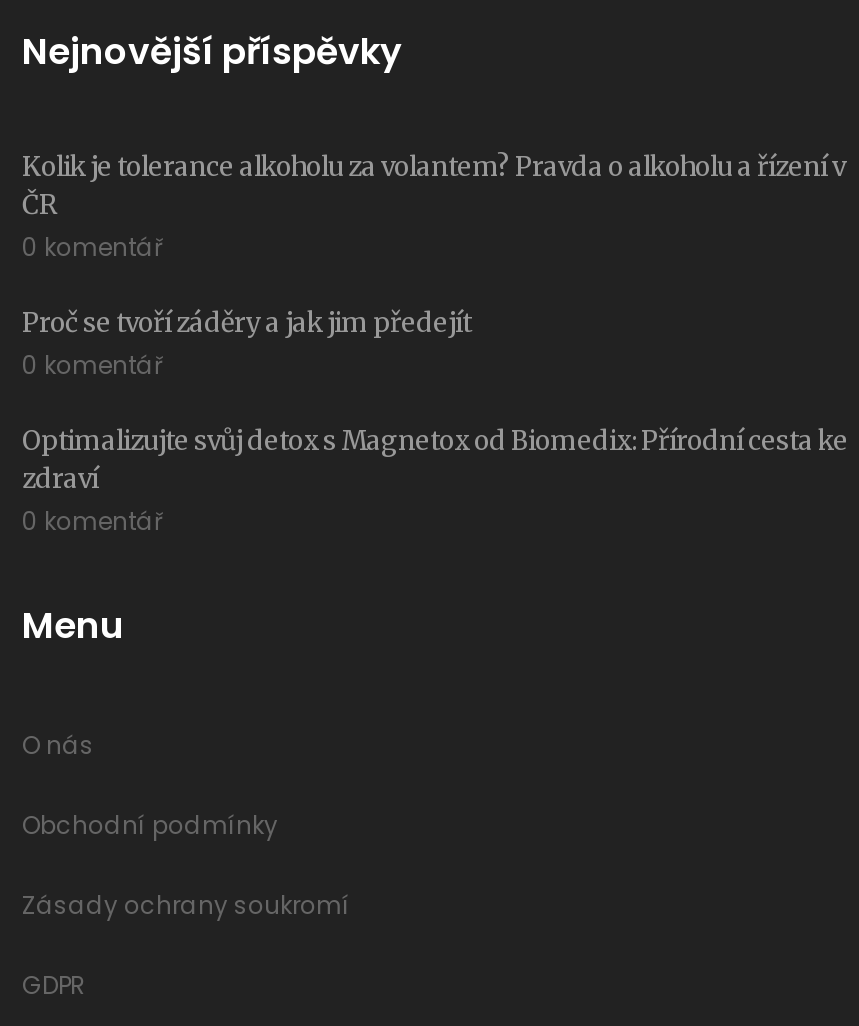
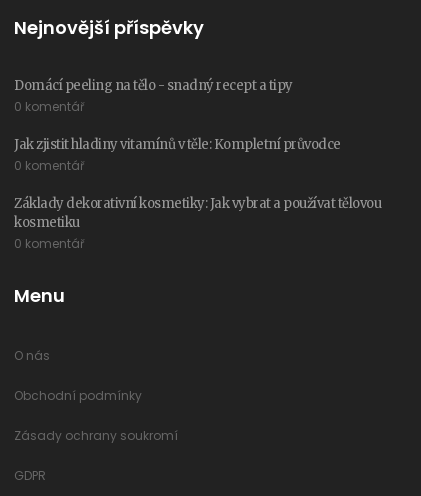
[22,150,845,222] Kolik je tolerance alkoholu za volantem? Pravda o alkoholu a řízení v | ČR -> [14,77,292,94] Domácí peeling na tělo - snadný recept a tipy
[22,306,471,340] Proč se tvoří záděry a jak jim předejít -> [14,136,340,153] Jak zjistit hladiny vitamínů v těle: Kompletní průvodce
[22,424,848,496] Optimalizujte svůj detox s Magnetox od Biomedix: Přírodní cesta ke | zdraví -> [14,195,381,231] Základy dekorativní kosmetiky: Jak vybrat a používat tělovou | kosmetiku

